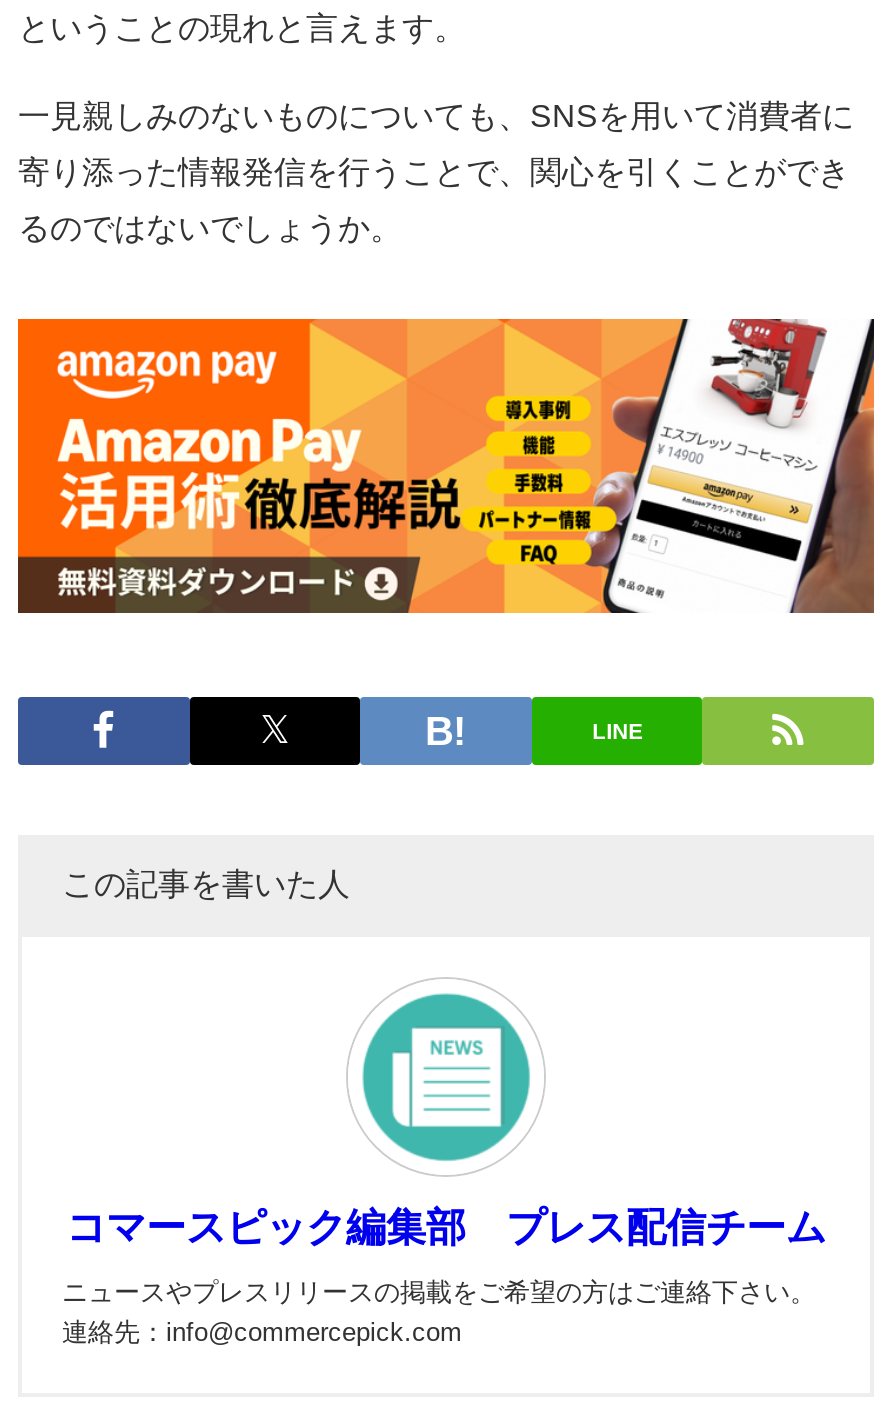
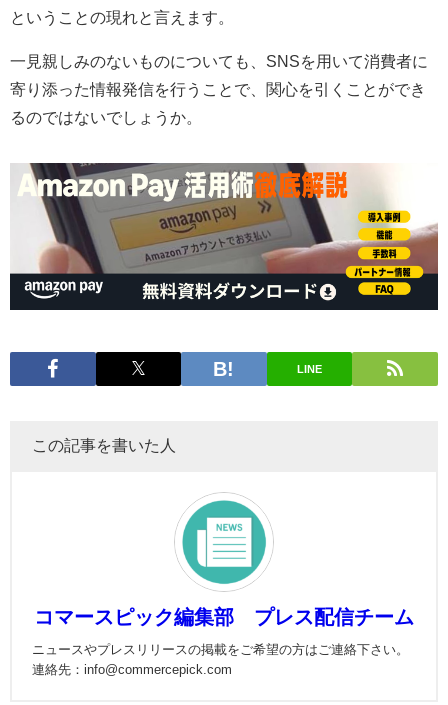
[16,317,876,615] [image] -> [9,162,439,311] [image]

